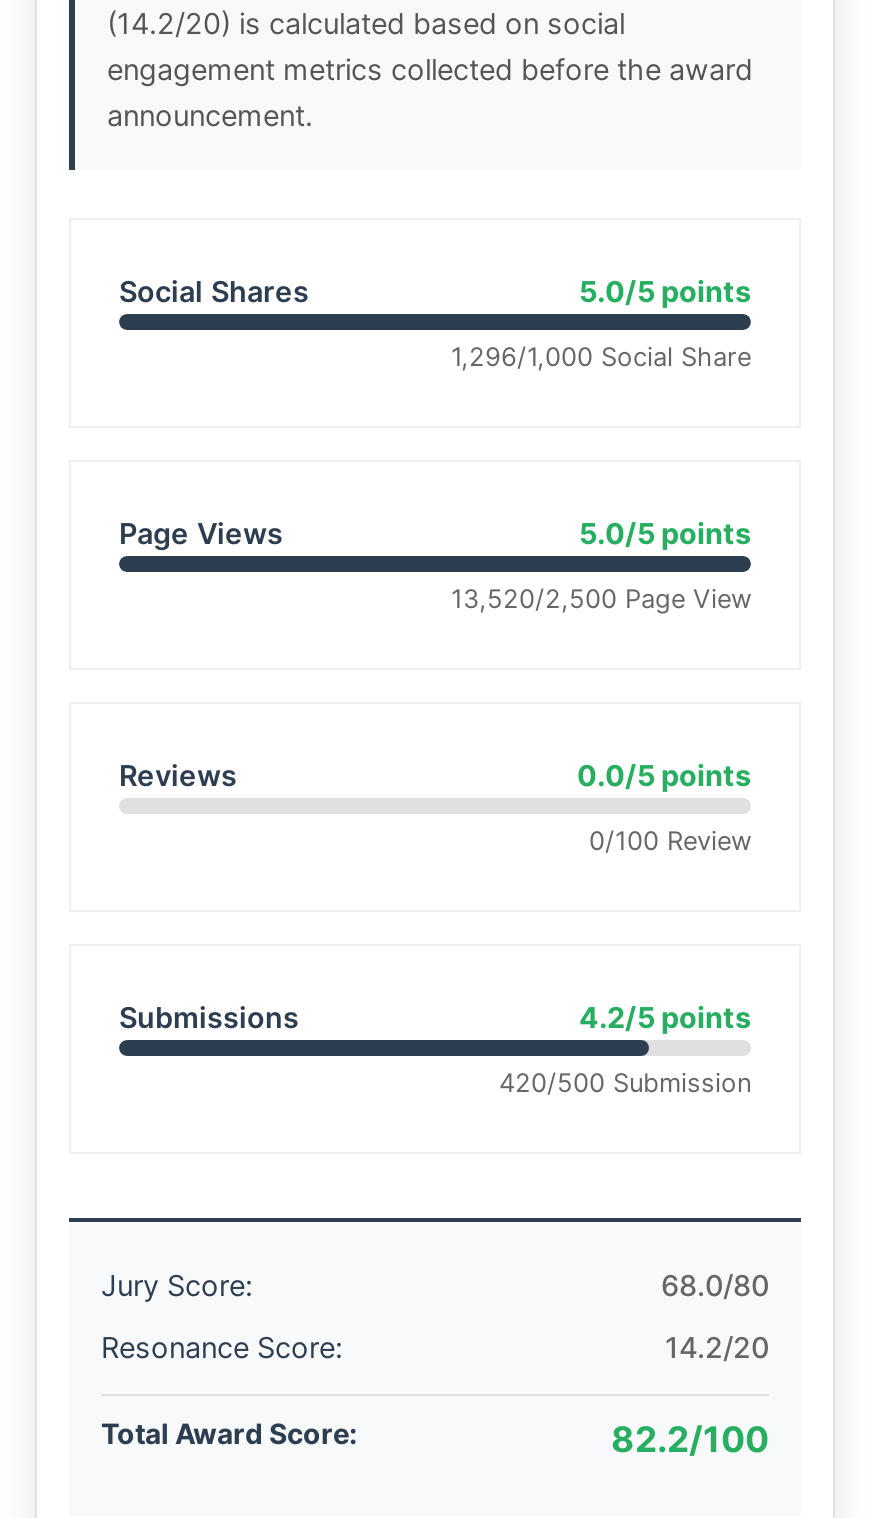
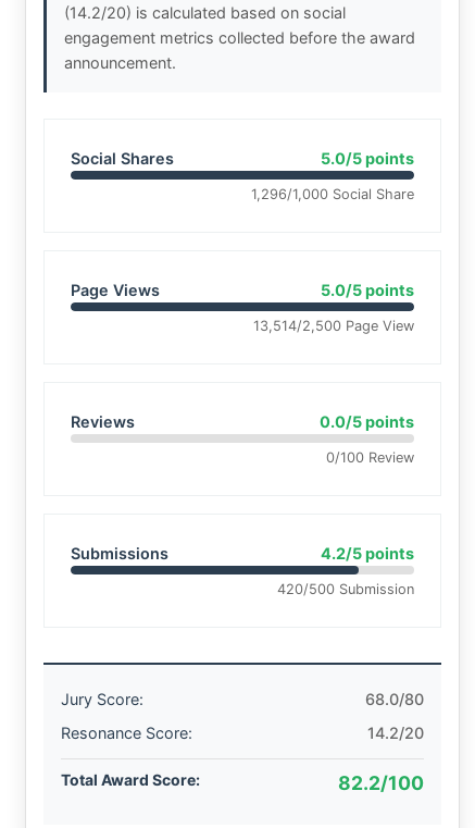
[451,585,751,615] 13,520/2,500 Page View -> [253,318,414,334] 13,514/2,500 Page View

